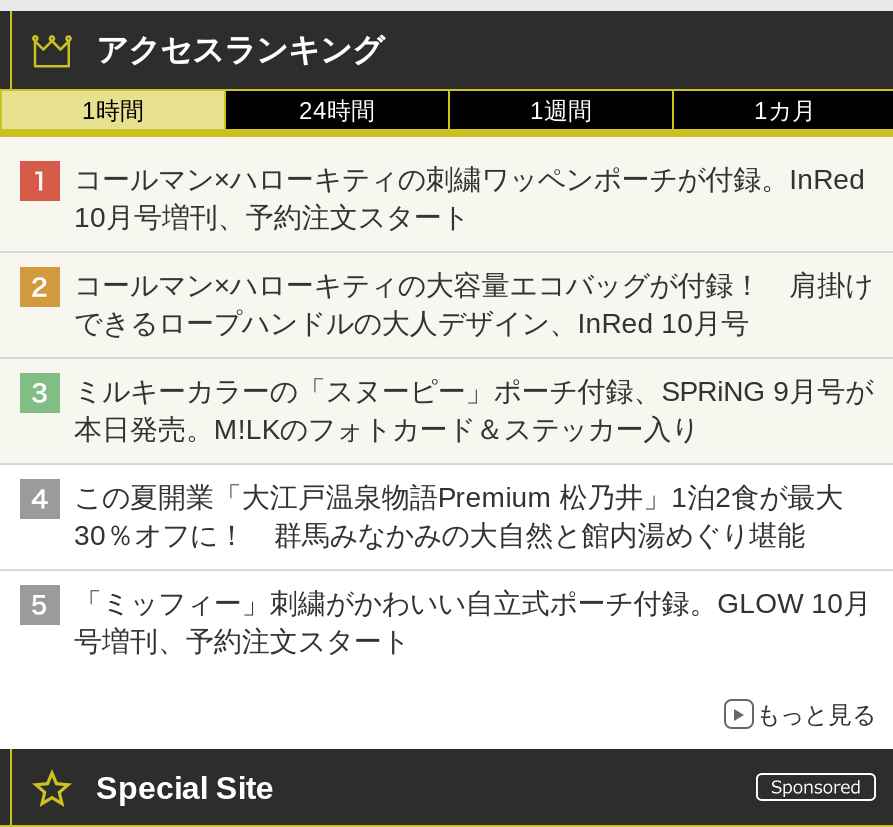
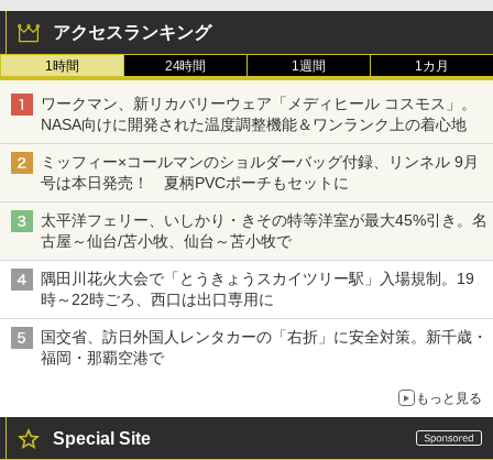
[74,163,865,233] コールマン×ハローキティの刺繍ワッペンポーチが付録。InRed | 10月号増刊、予約注文スタート -> [41,95,476,133] ワークマン、新リカバリーウェア「メディヒール コスモス」。 | NASA向けに開発された温度調整機能＆ワンランク上の着心地
[74,269,873,339] コールマン×ハローキティの大容量エコバッグが付録！ 肩掛け | できるロープハンドルの大人デザイン、InRed 10月号 -> [41,153,478,192] ミッフィー×コールマンのショルダーバッグ付録、リンネル 9月 | 号は本日発売！ 夏柄PVCポーチもセットに
[74,375,873,445] ミルキーカラーの「スヌーピー」ポーチ付録、SPRiNG 9月号が | 本日発売。M!LKのフォトカード＆ステッカー入り -> [41,212,487,250] 太平洋フェリー、いしかり・きその特等洋室が最大45%引き。名 | 古屋～仙台/苫小牧、仙台～苫小牧で
[74,481,843,551] この夏開業「大江戸温泉物語Premium 松乃井」1泊2食が最大 | 30％オフに！ 群馬みなかみの大自然と館内湯めぐり堪能 -> [41,270,474,308] 隅田川花火大会で「とうきょうスカイツリー駅」入場規制。19 | 時～22時ごろ、西口は出口専用に
[74,587,871,657] 「ミッフィー」刺繍がかわいい自立式ポーチ付録。GLOW 10月 | 号増刊、予約注文スタート -> [41,328,487,367] 国交省、訪日外国人レンタカーの「右折」に安全対策。新千歳・ | 福岡・那覇空港で

